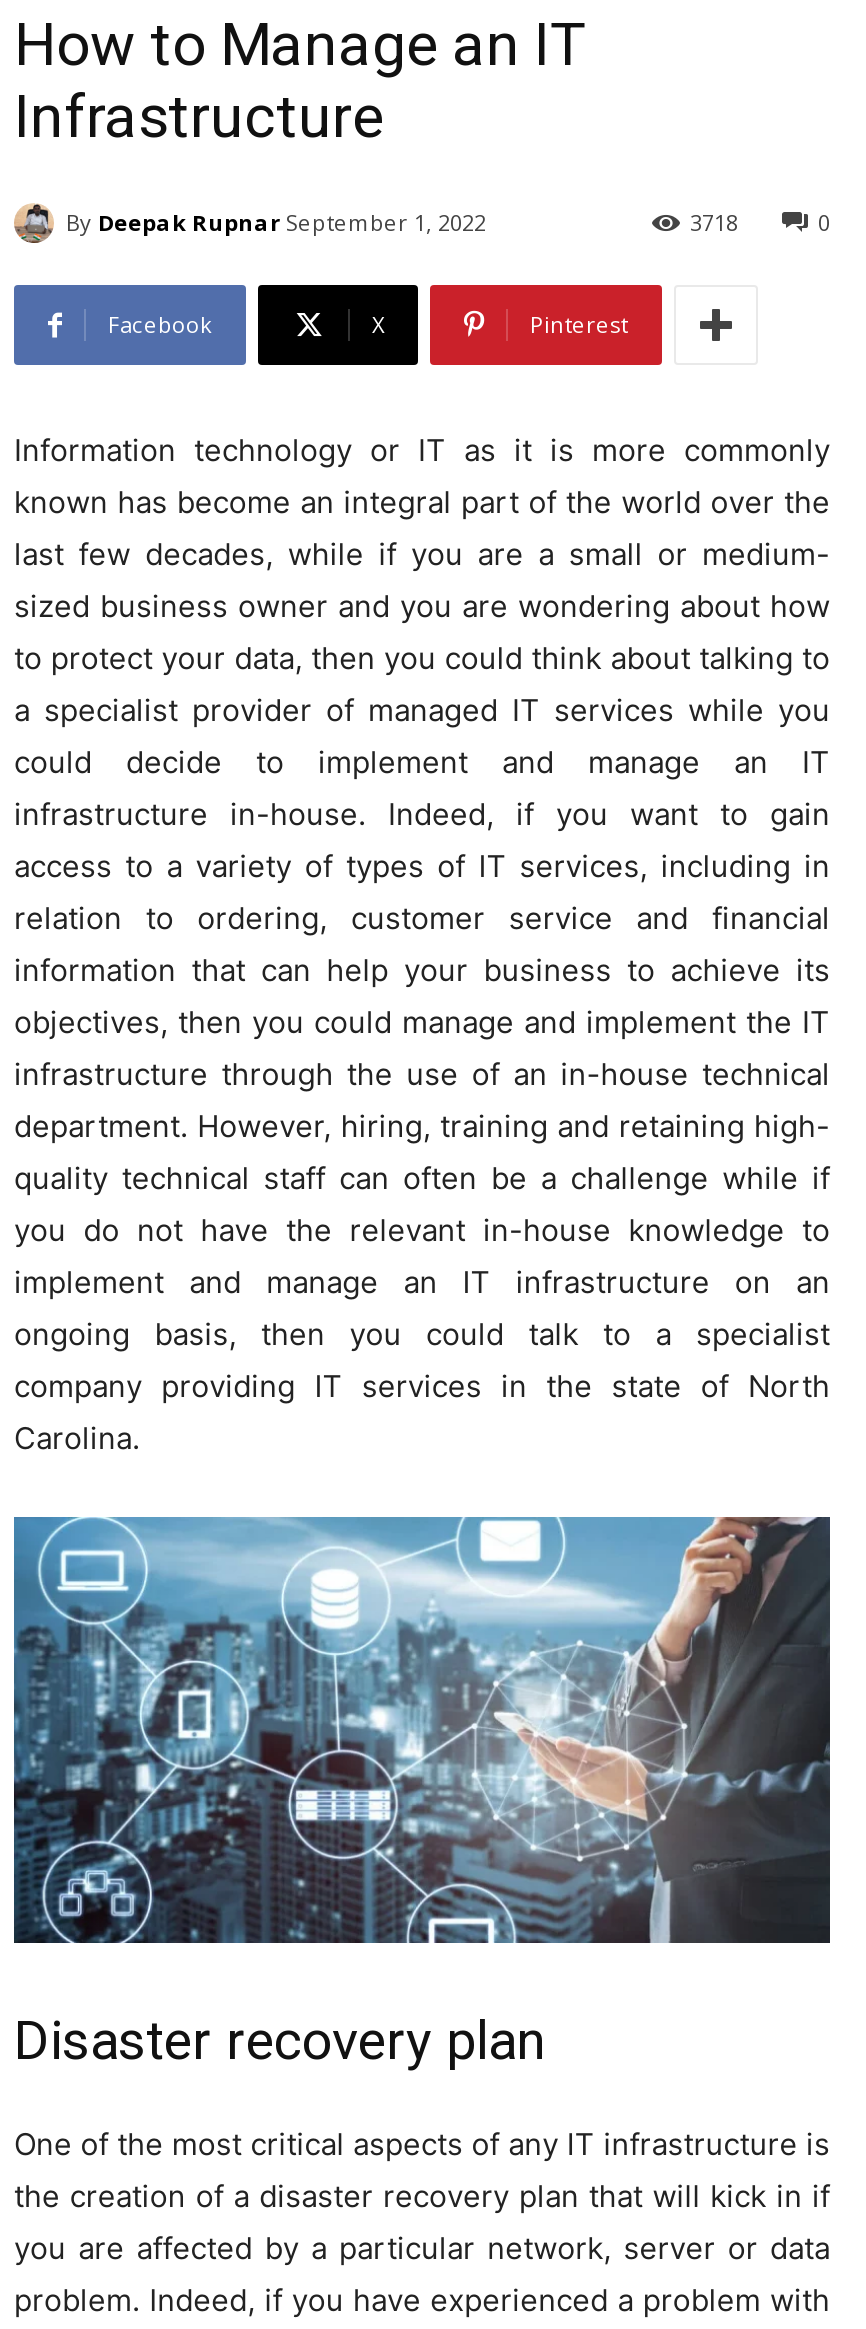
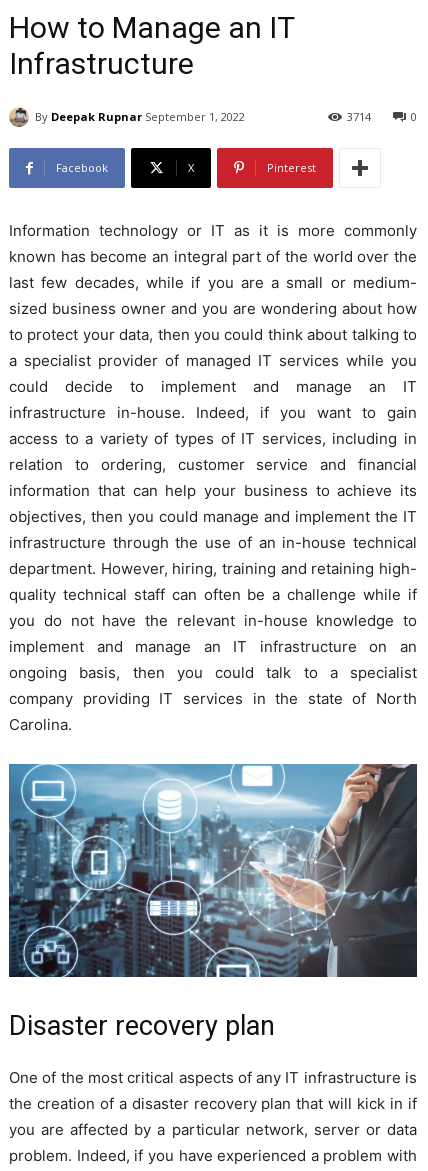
[690,207,738,237] 3718 -> [347,109,371,124] 3714

